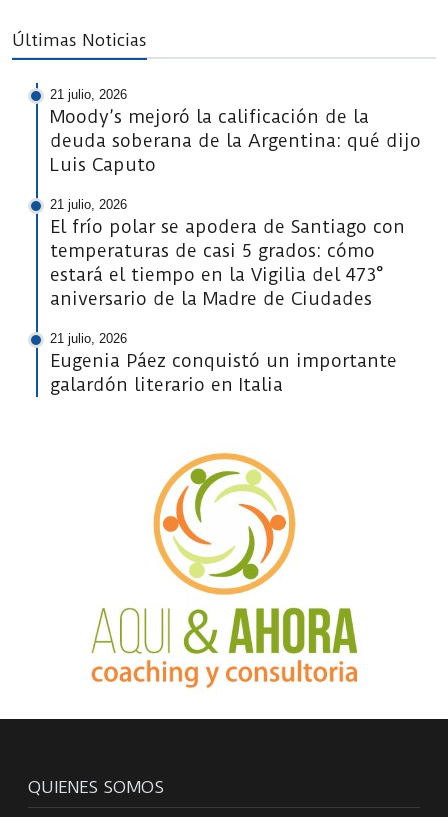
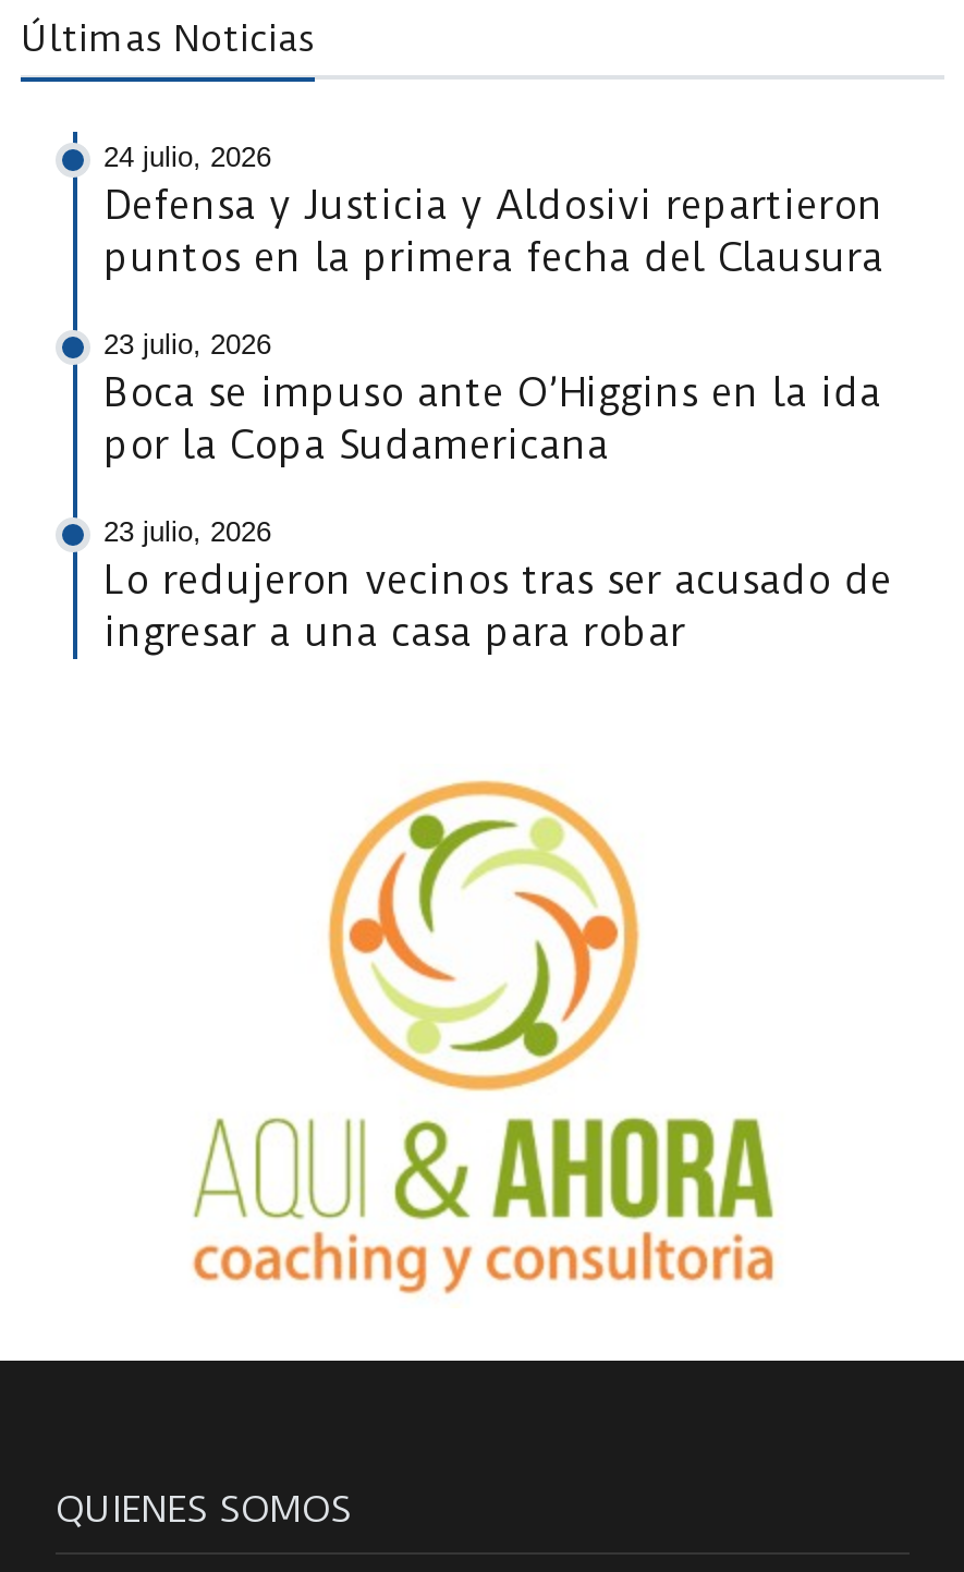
[50,87,421,175] 21 julio, 2026 | Moody’s mejoró la calificación de la | deuda soberana de la Argentina: qué dijo | Luis Caputo -> [103,141,883,280] 24 julio, 2026 | Defensa y Justicia y Aldosivi repartieron | puntos en la primera fecha del Clausura
[50,197,405,309] 21 julio, 2026 | El frío polar se apodera de Santiago con | temperaturas de casi 5 grados: cómo | estará el tiempo en la Vigilia del 473° | aniversario de la Madre de Ciudades -> [103,328,881,468] 23 julio, 2026 | Boca se impuso ante O’Higgins en la ida | por la Copa Sudamericana
[50,331,397,395] 21 julio, 2026 | Eugenia Páez conquistó un importante | galardón literario en Italia -> [103,516,892,655] 23 julio, 2026 | Lo redujeron vecinos tras ser acusado de | ingresar a una casa para robar

